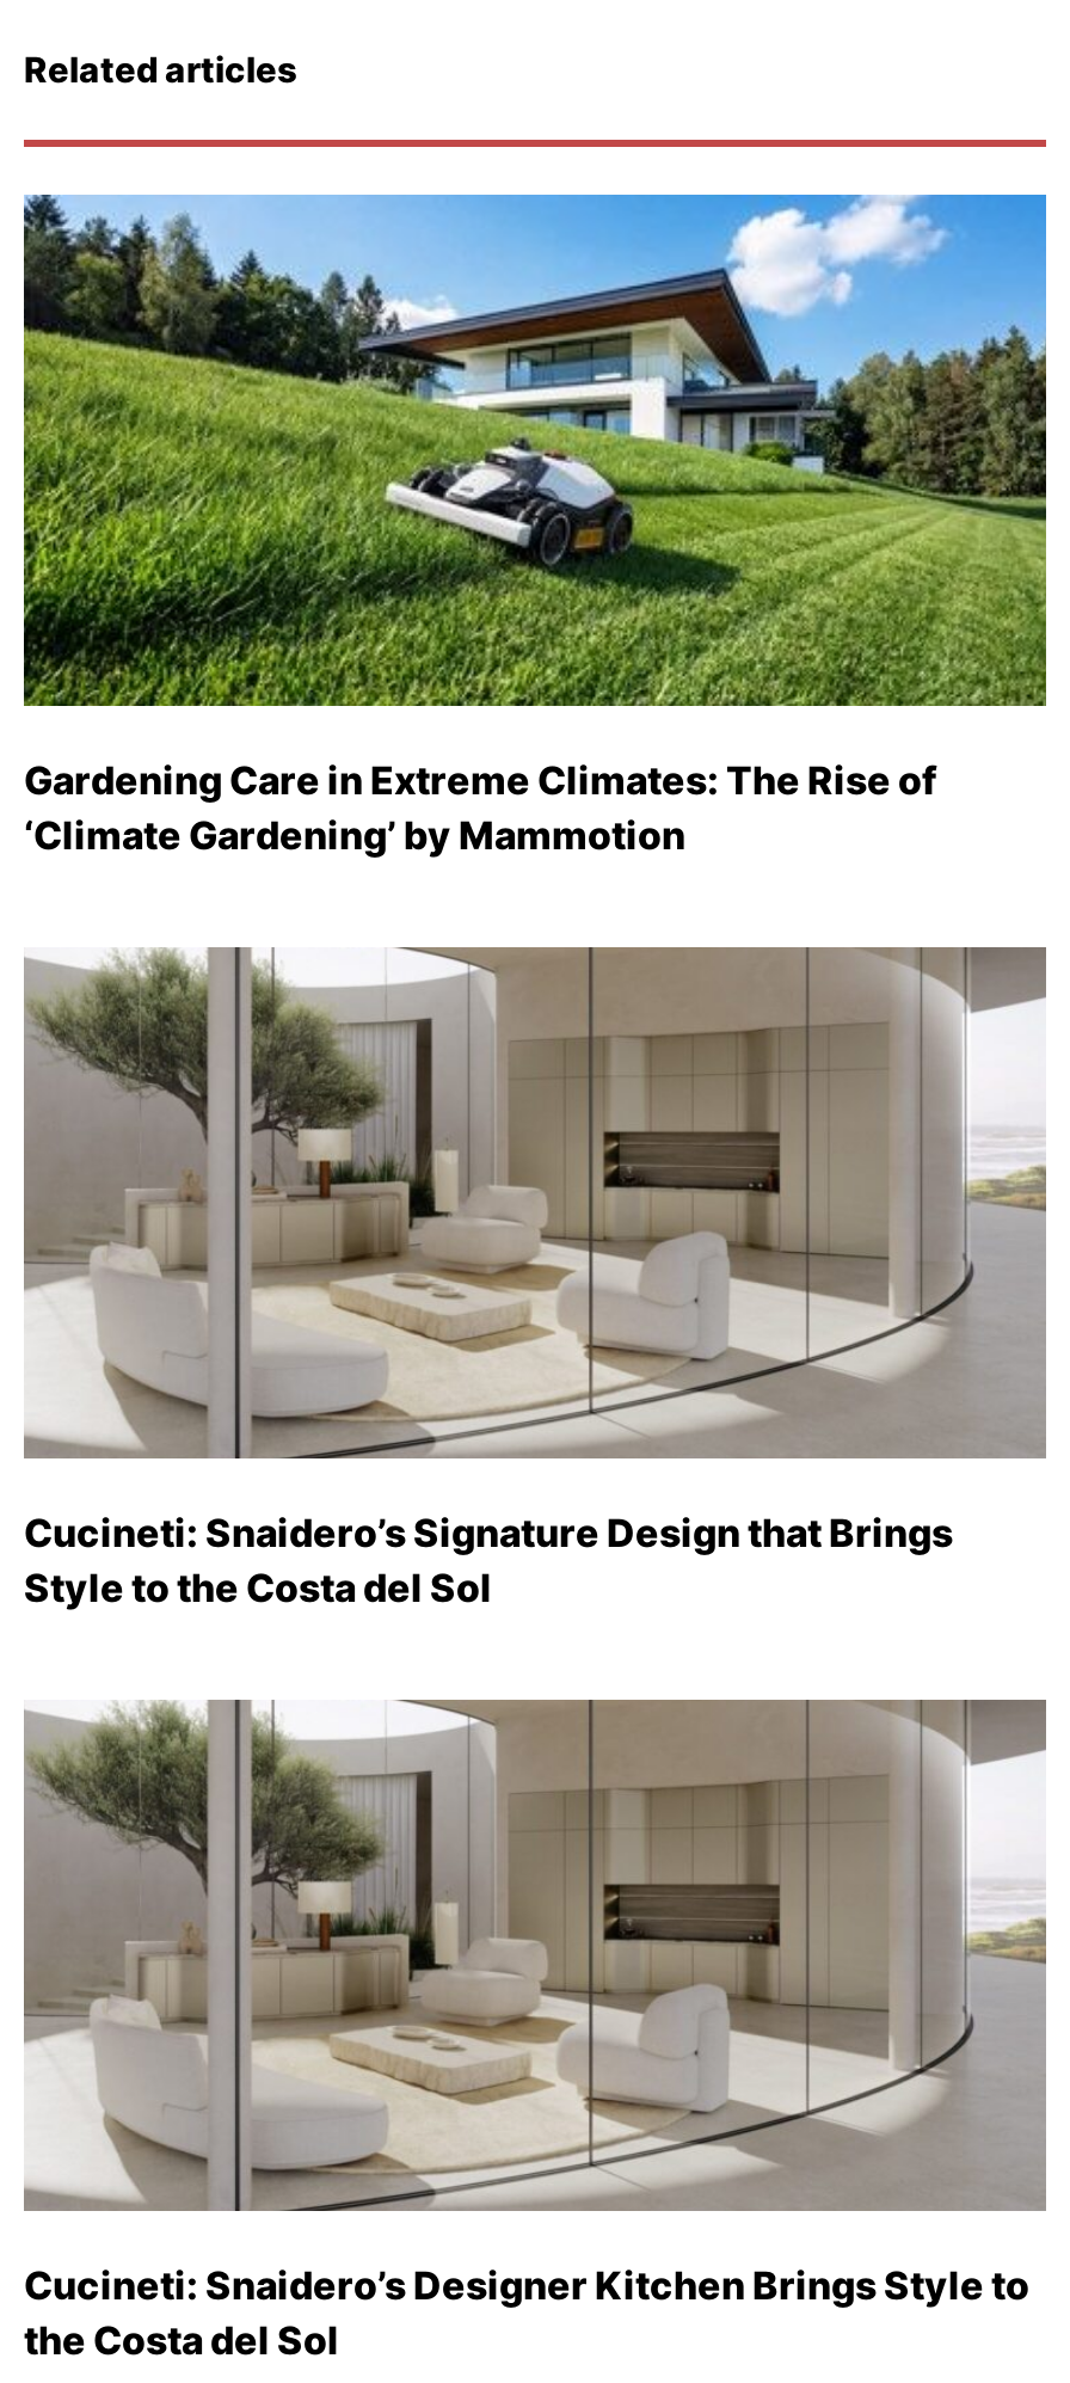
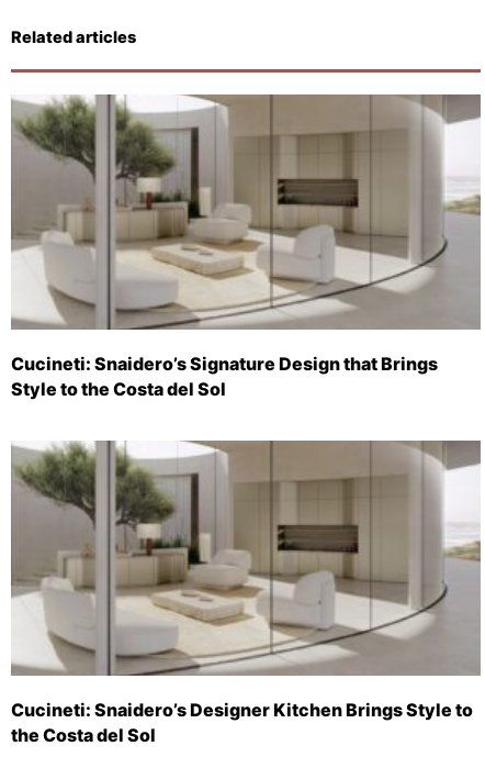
[21,192,1049,858] [image] | Gardening Care in Extreme Climates: The Rise of | ‘Climate Gardening’ by Mammotion -> none

